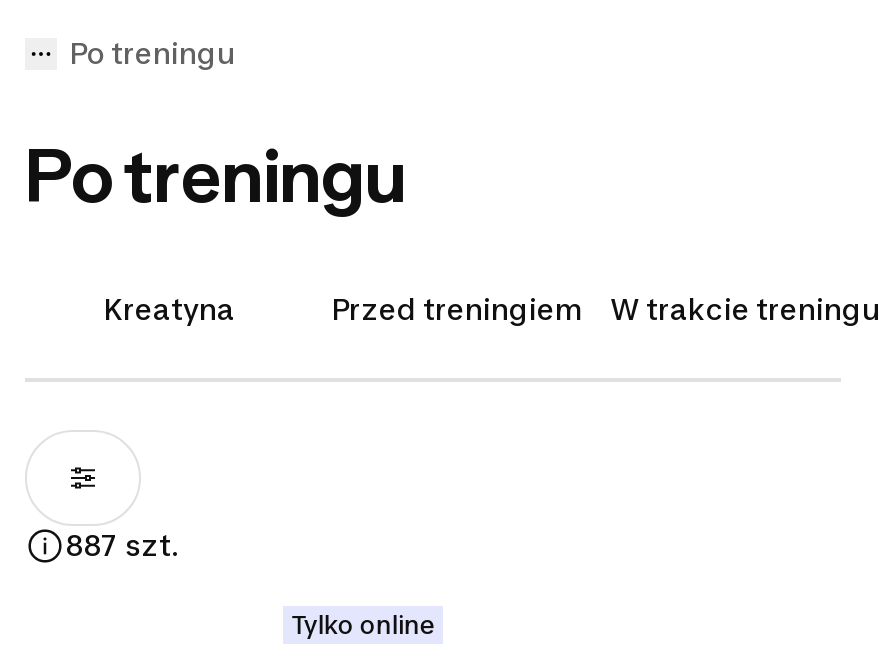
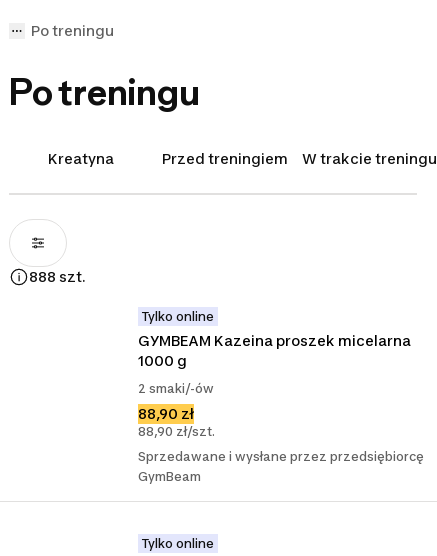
[65,528,179,562] 887 szt. -> [29,268,424,484] 888 szt. | Tylko online | GYMBEAM Kazeina proszek micelarna | 1000 g | 2 smaki/-ów | 88,90 zł | 88,90 zł/szt. | Sprzedawane i wysłane przez przedsiębiorcę | GymBeam

